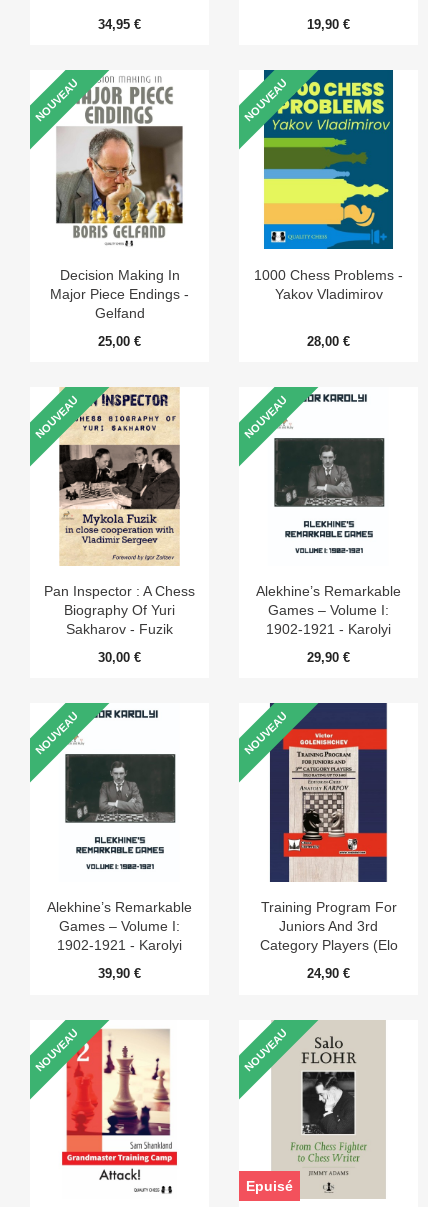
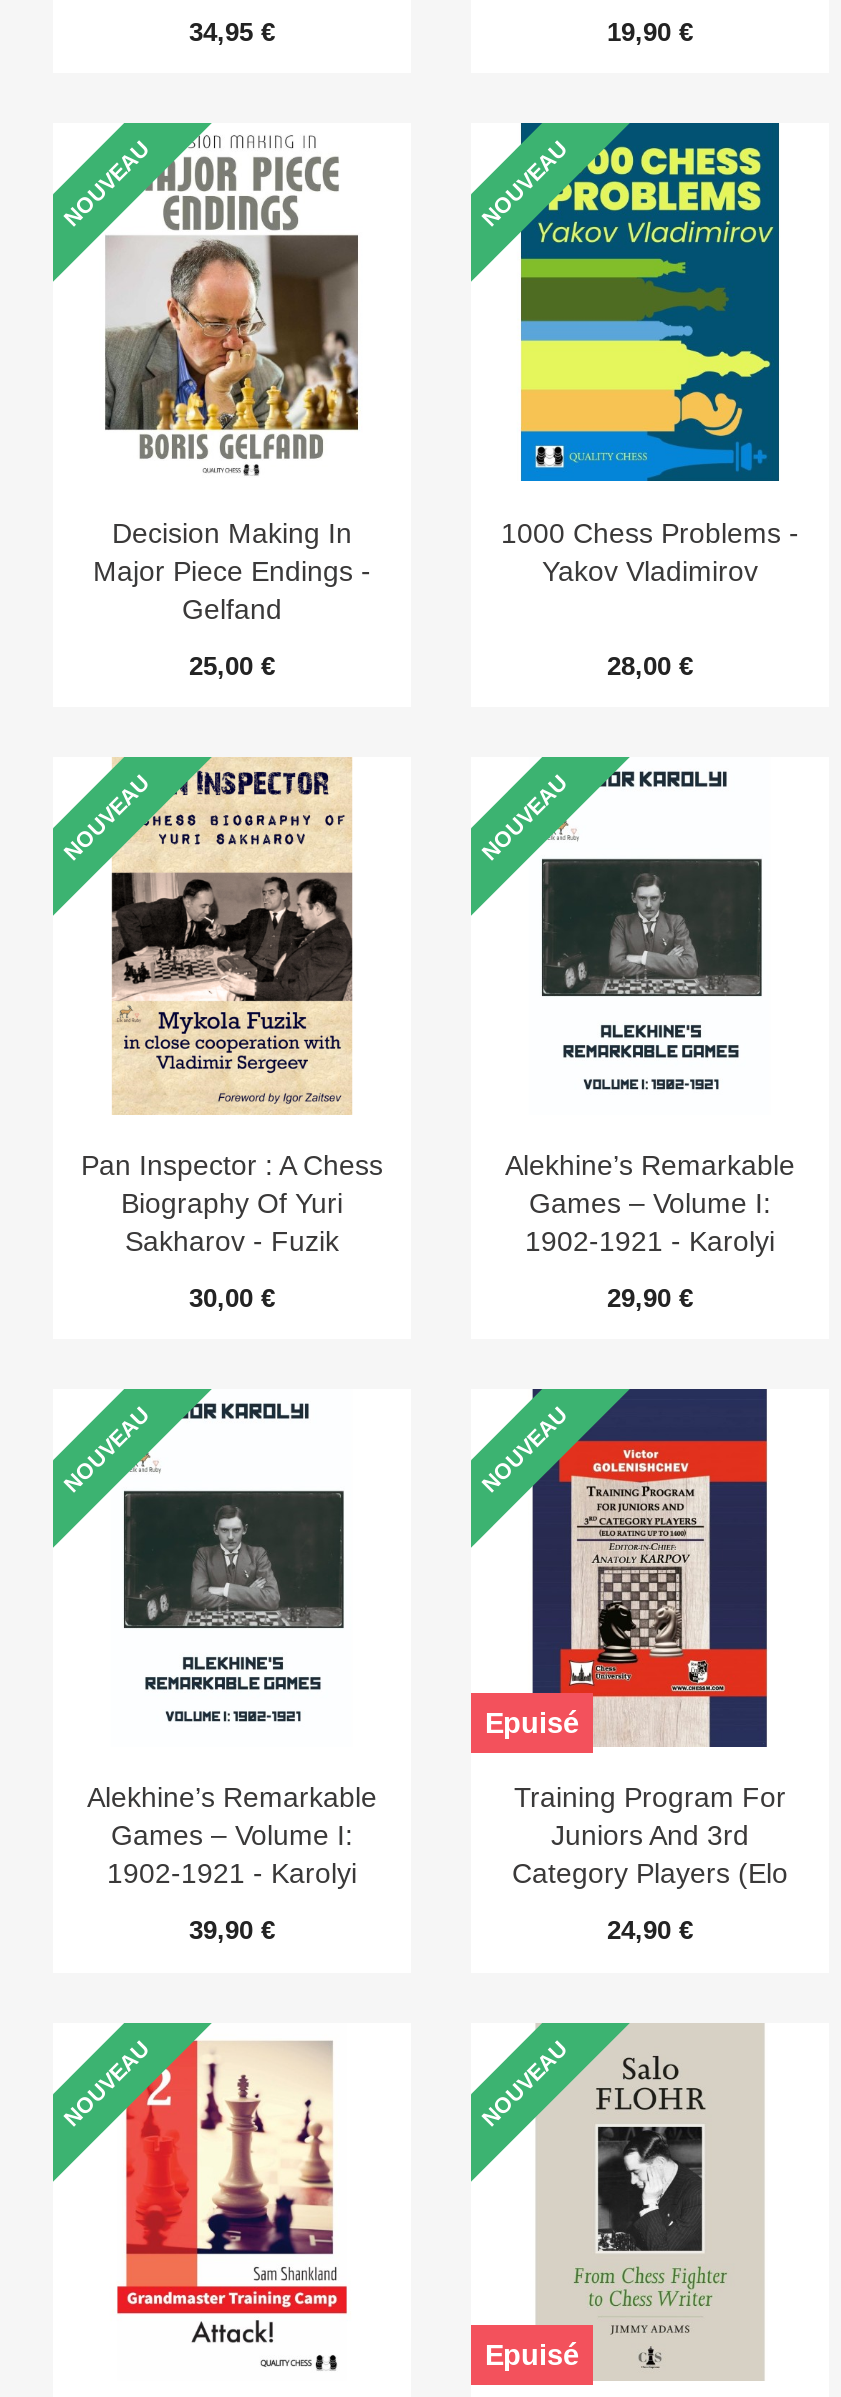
none -> [485,1706,579,1738] Epuisé

